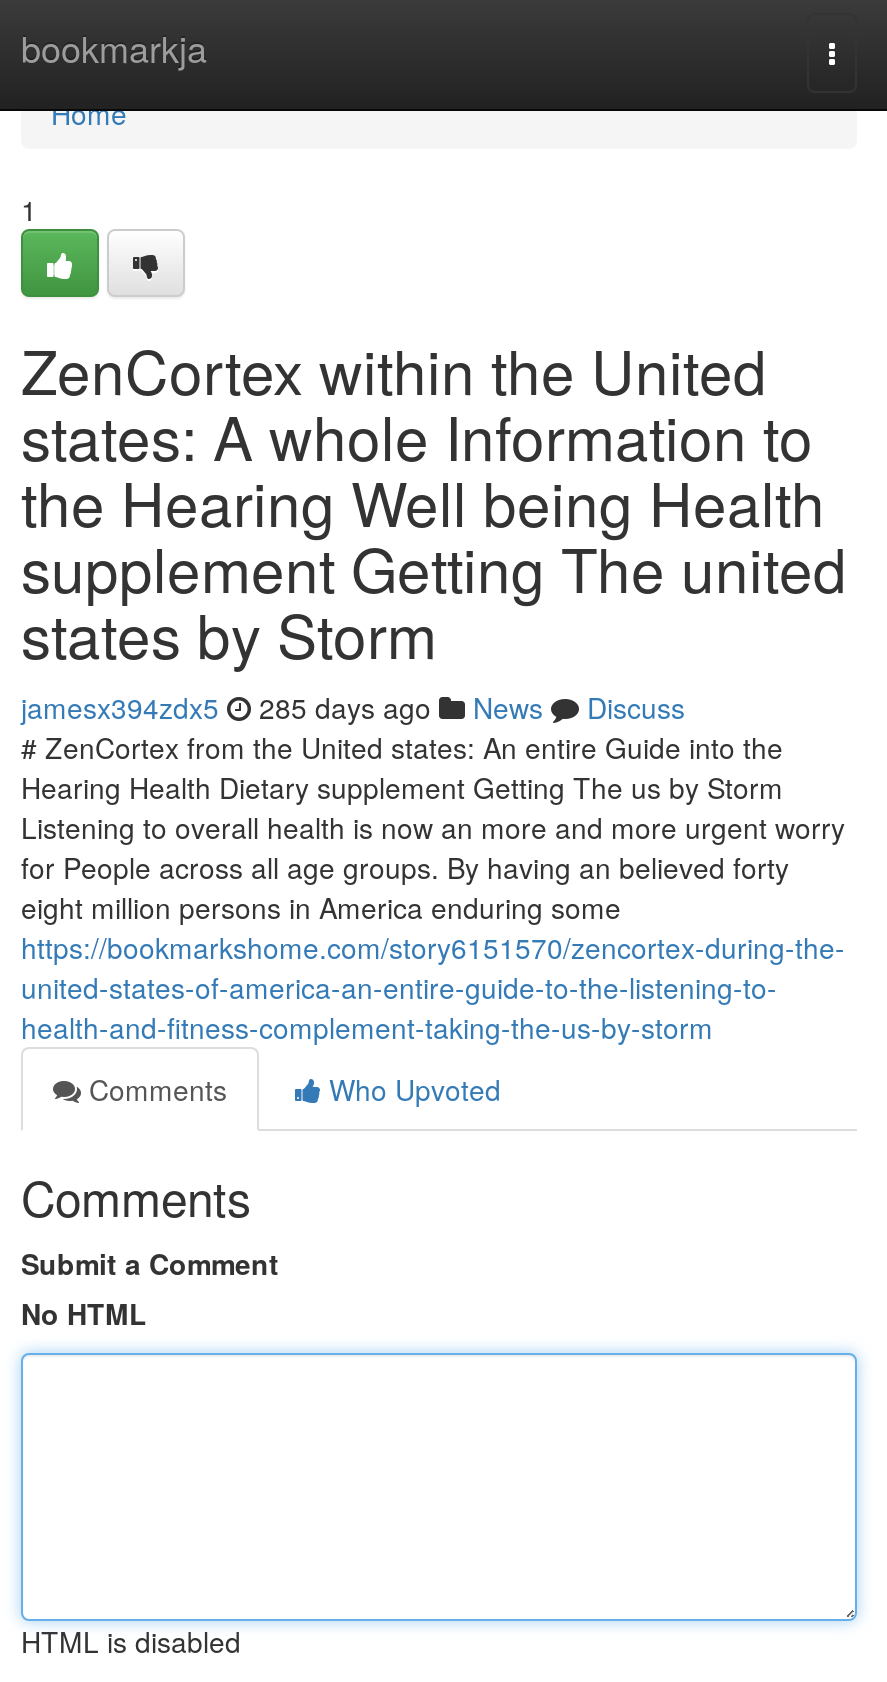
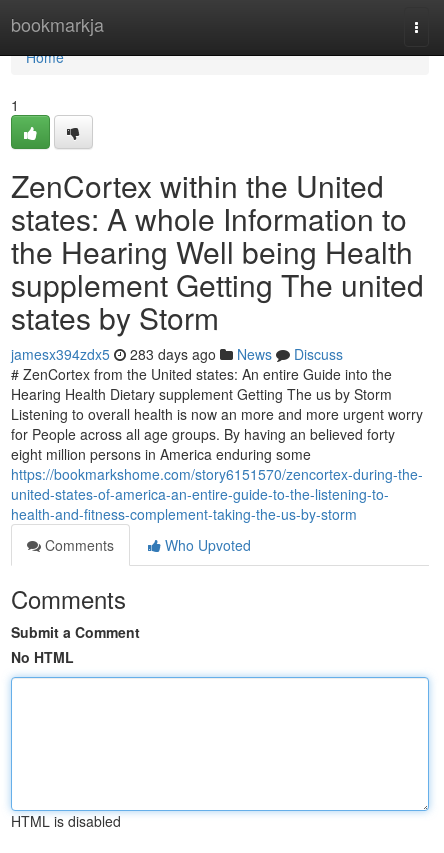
[21,687,685,727] jamesx394zdx5 285 days ago News Discuss -> [11,344,343,364] jamesx394zdx5 283 days ago News Discuss

